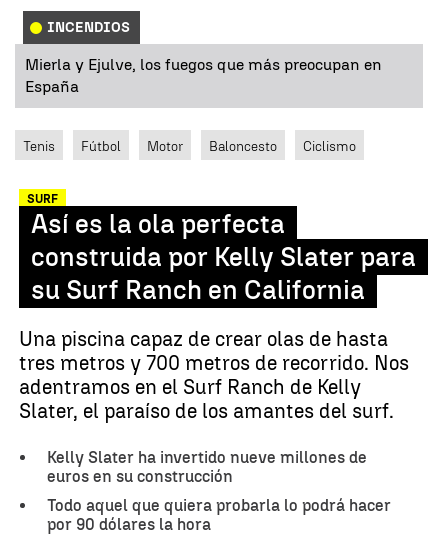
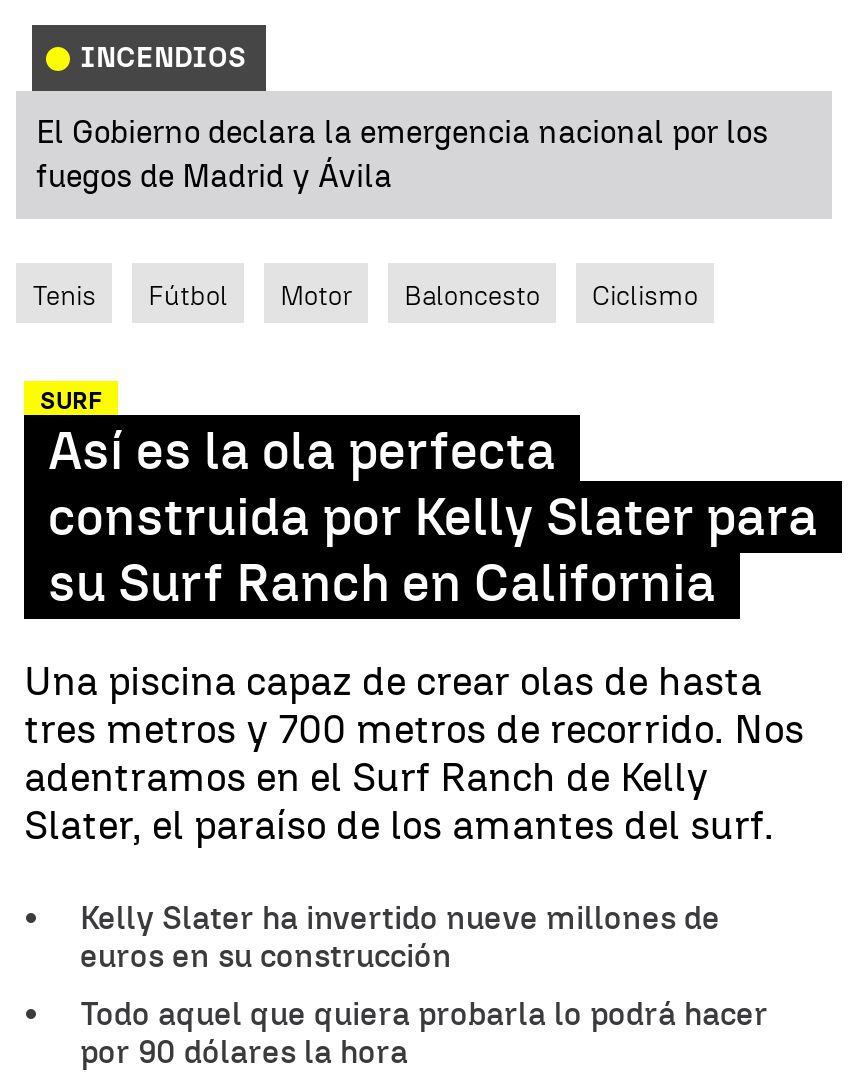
[25,55,382,96] Mierla y Ejulve, los fuegos que más preocupan en | España -> [36,113,768,195] El Gobierno declara la emergencia nacional por los | fuegos de Madrid y Ávila

